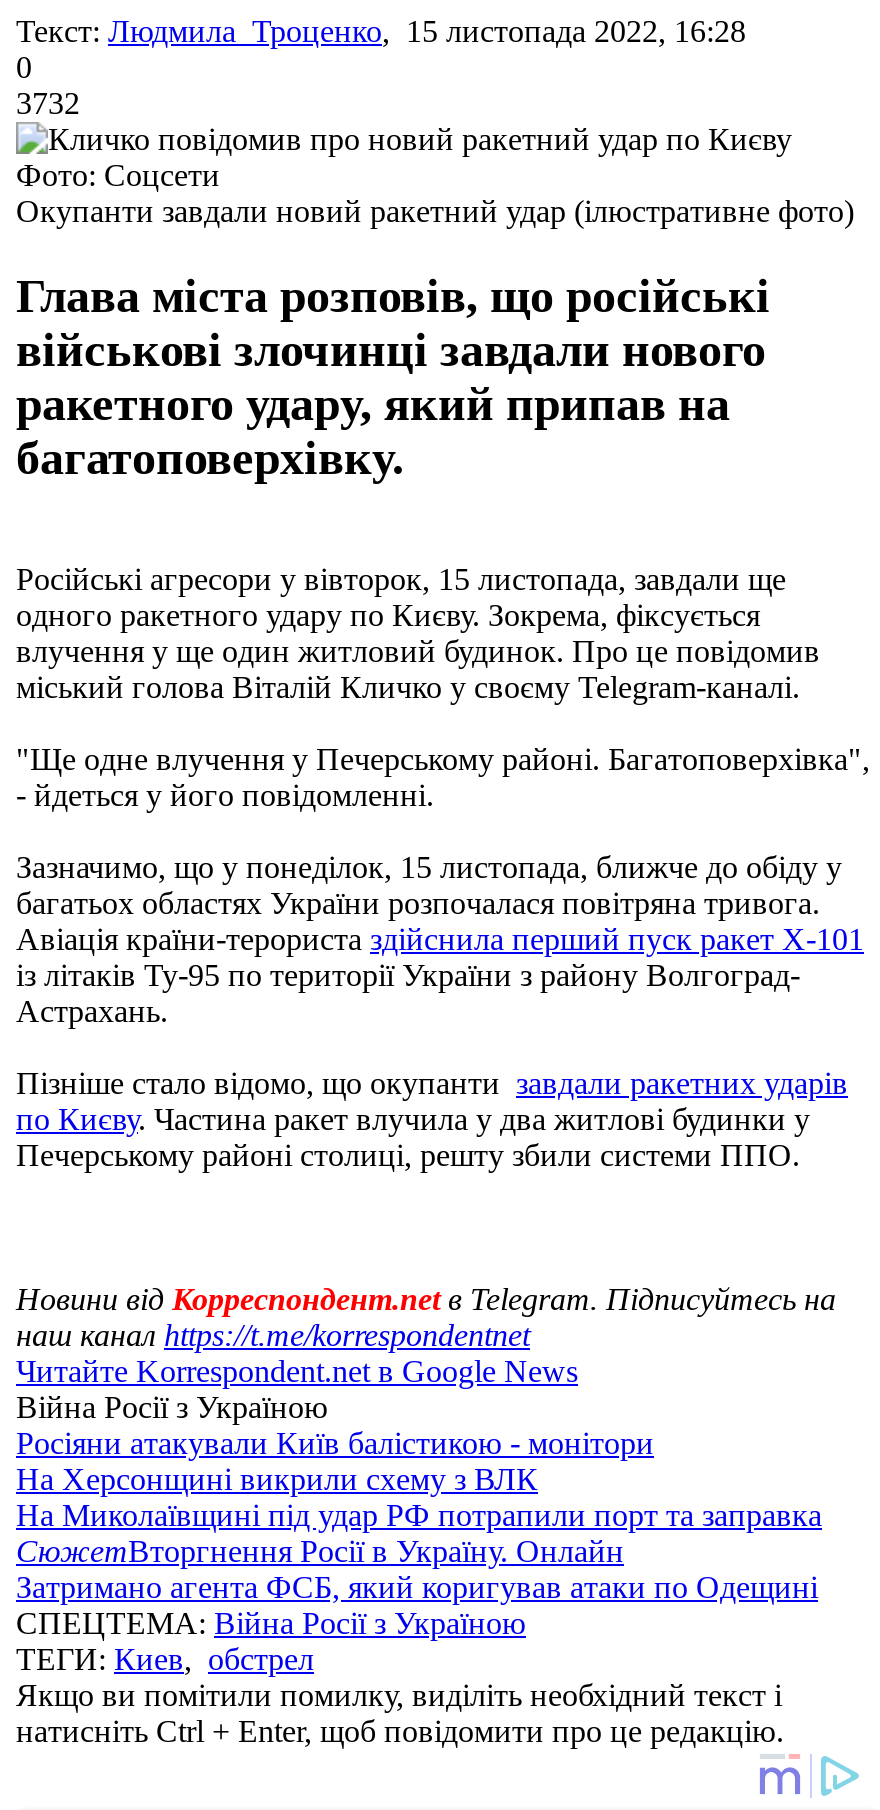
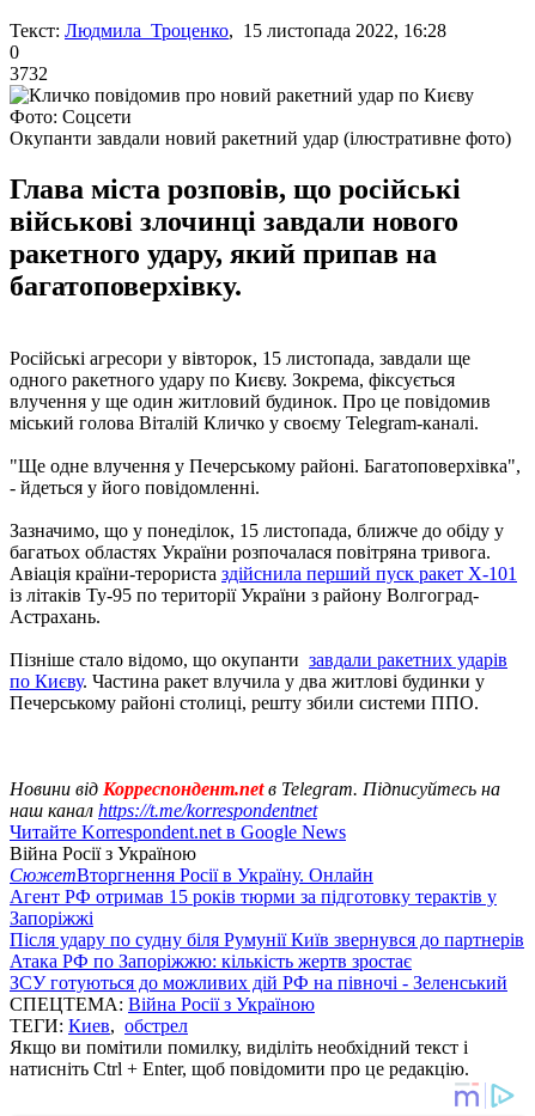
[16,1425,822,1531] Росіяни атакували Київ балістикою - монітори | На Херсонщині викрили схему з ВЛК | На Миколаївщині під удар РФ потрапили порт та заправка -> none
moved [16,1533,624,1567] -> [10,864,373,885]: СюжетВторгнення Росії в Україну. Онлайн
[16,1569,818,1603] Затримано агента ФСБ, який коригував атаки по Одещині -> [10,886,524,992] Агент РФ отримав 15 років тюрми за підготовку терактів у | Запоріжжі | Після удару по судну біля Румунії Київ звернувся до партнерів | Атака РФ по Запоріжжю: кількість жертв зростає | ЗСУ готуються до можливих дій РФ на півночі - Зеленський

